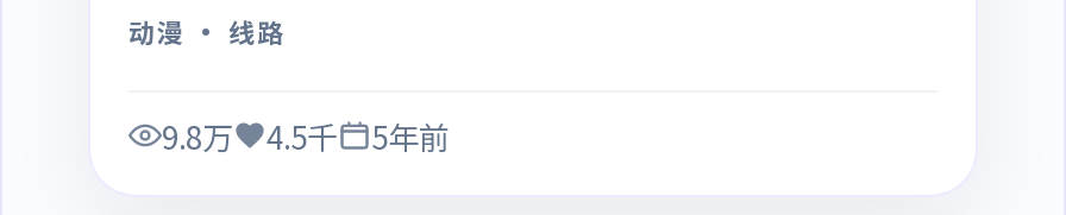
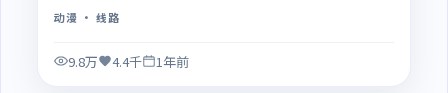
[266,113,338,158] 4.5千 -> [112,51,142,70] 4.4千
[371,113,450,158] 5年前 -> [156,51,189,70] 1年前

